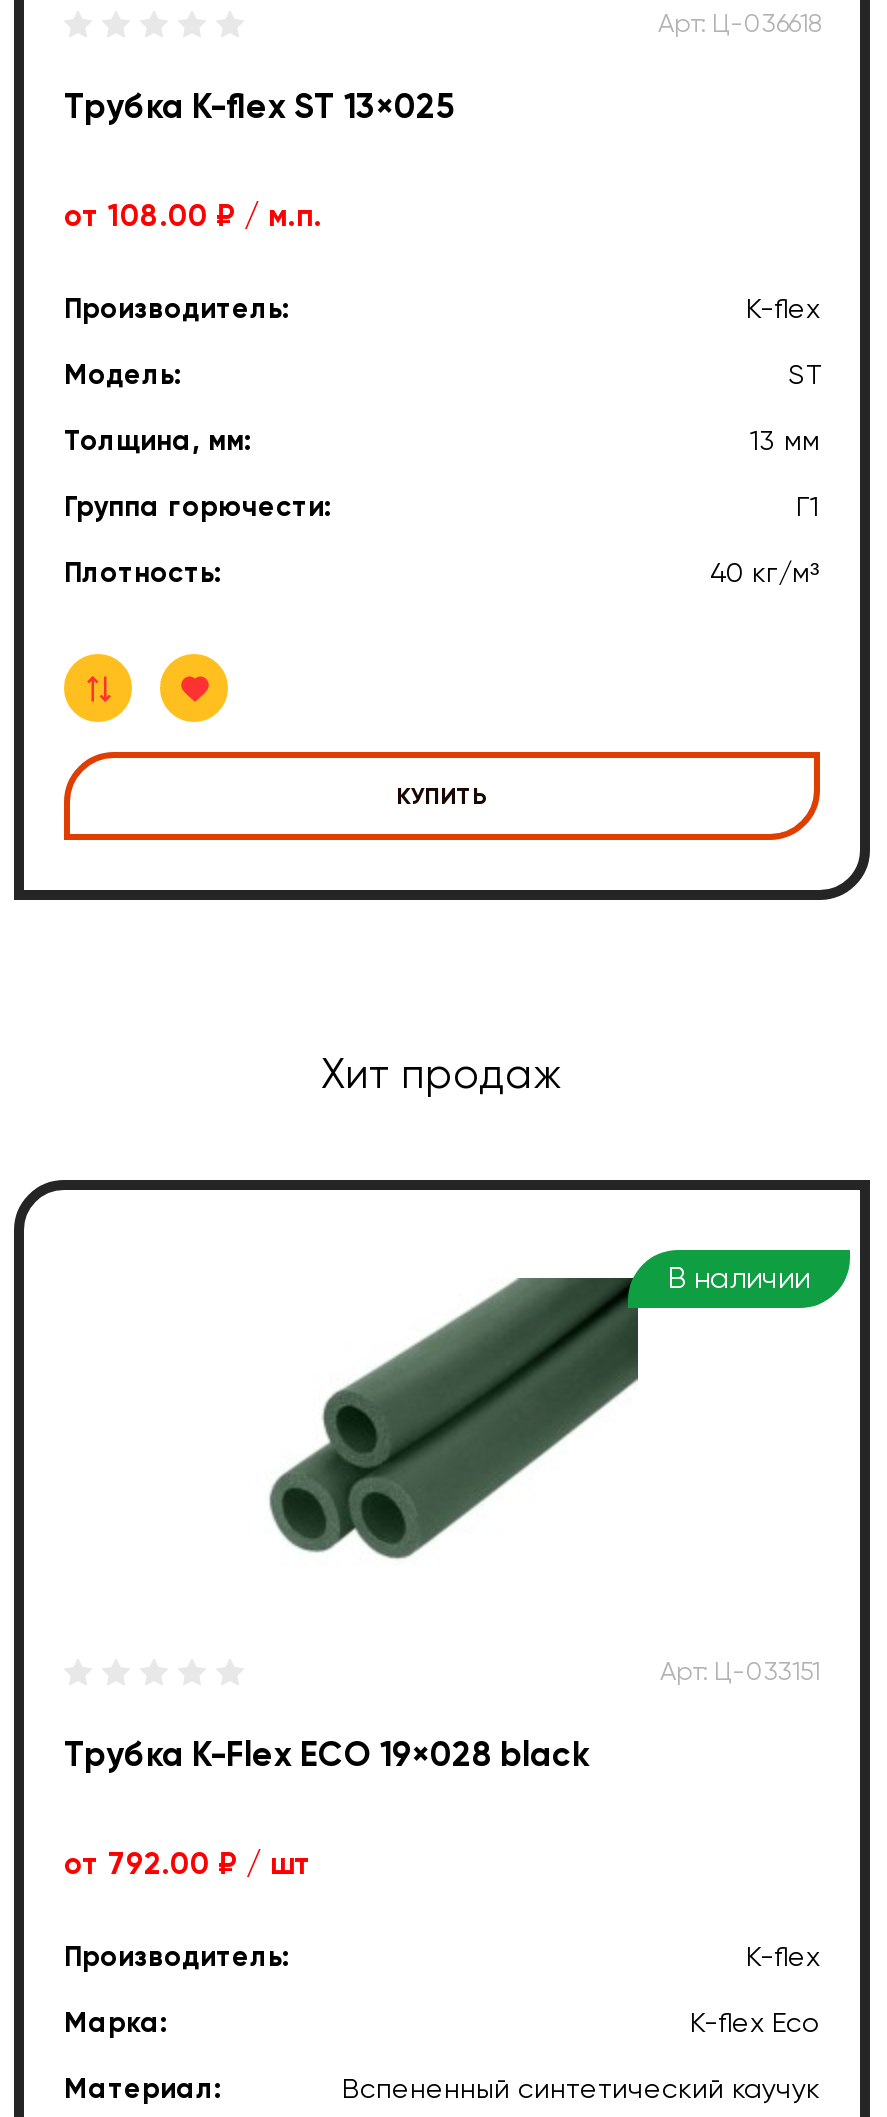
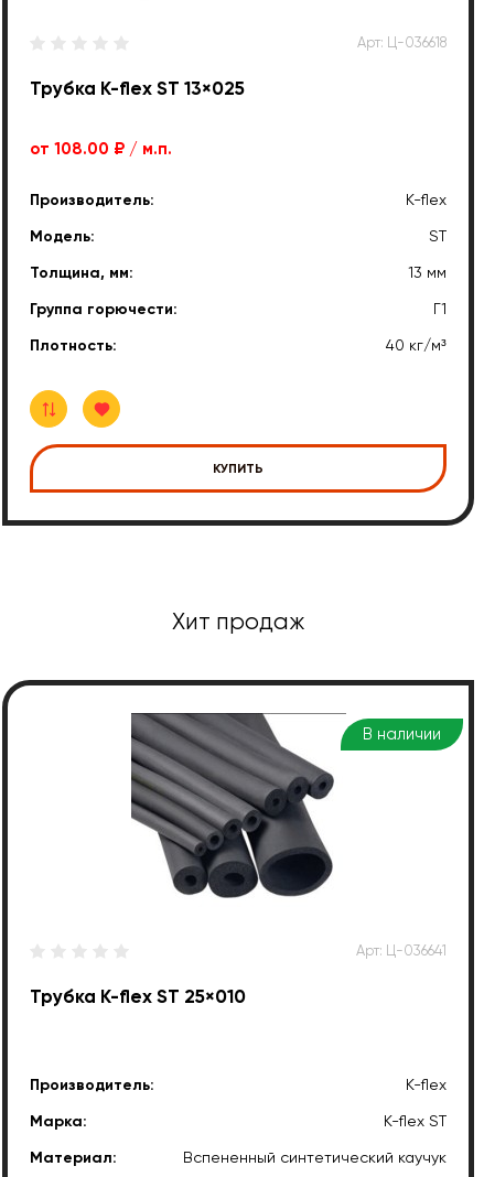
[64,1240,820,1882] [image] | Арт: Ц-033151 | Трубка K-Flex ECO 19×028 black | от 792.00 ₽ / шт -> [30,712,447,1007] [image] | Арт: Ц-036641 | Трубка K-flex ST 25×010
[690,2006,820,2038] K-flex Eco -> [384,1112,447,1130] K-flex ST

